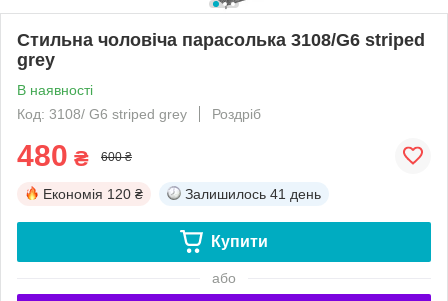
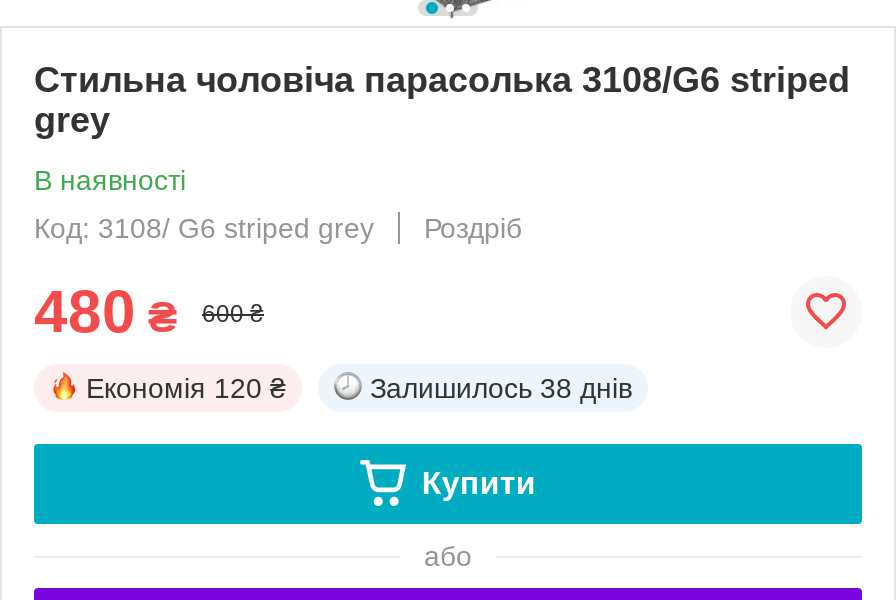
[185,186,321,202] Залишилось 41 день -> [370,372,632,404] Залишилось 38 днів

